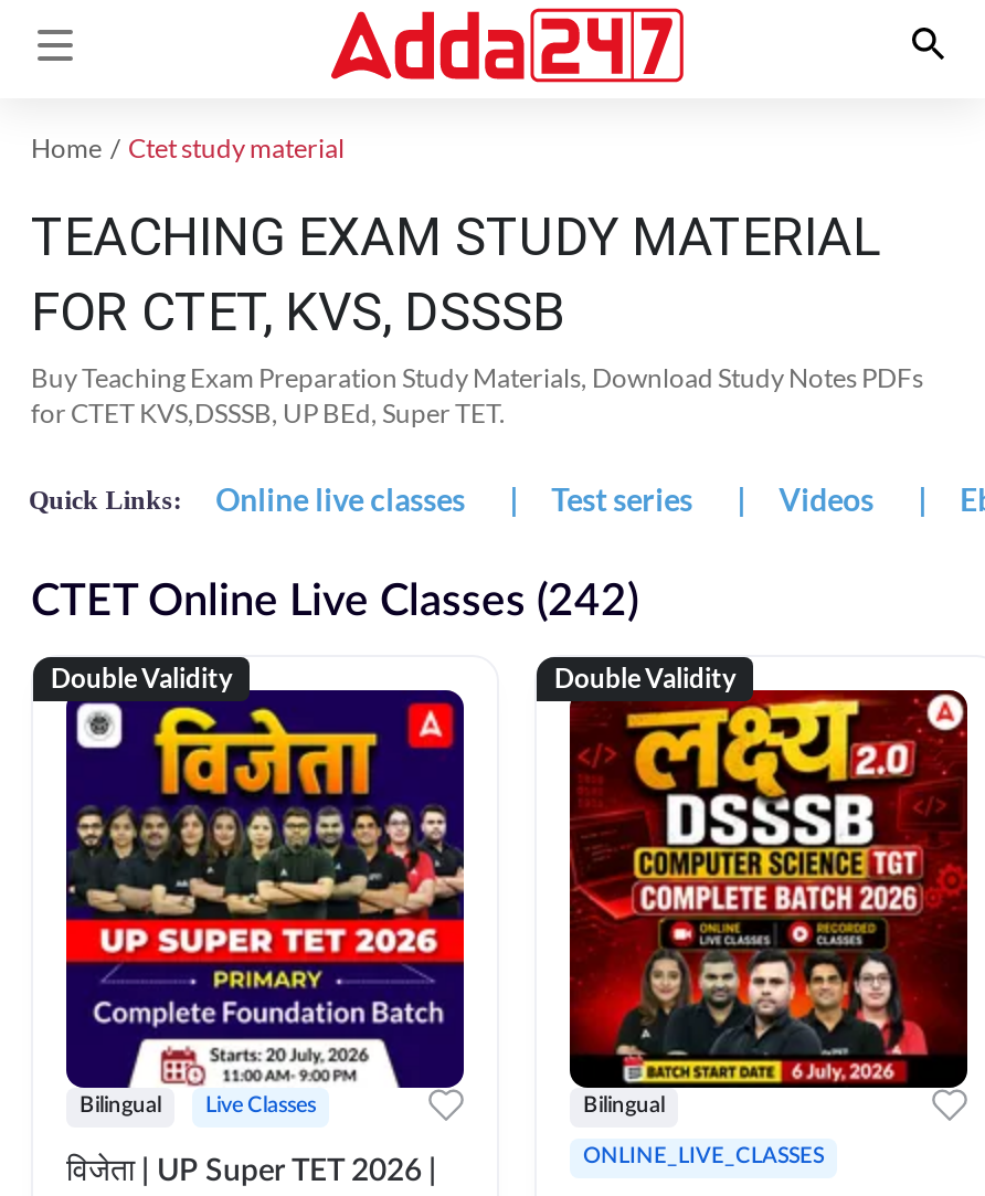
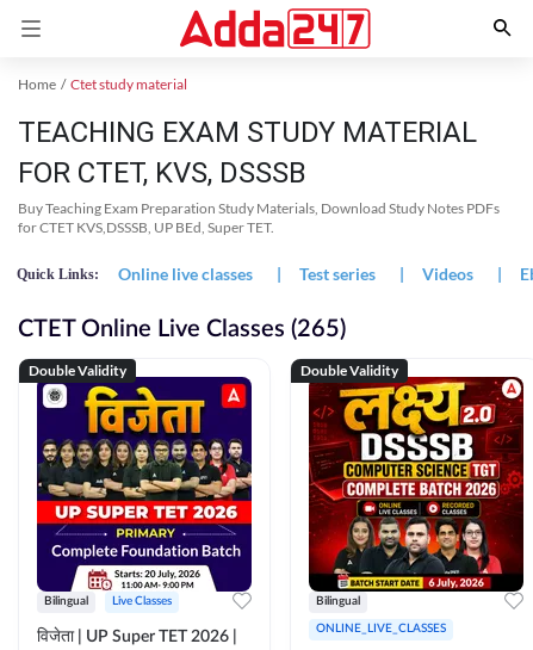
[31,580,638,624] CTET Online Live Classes (242) -> [18,317,346,341] CTET Online Live Classes (265)

